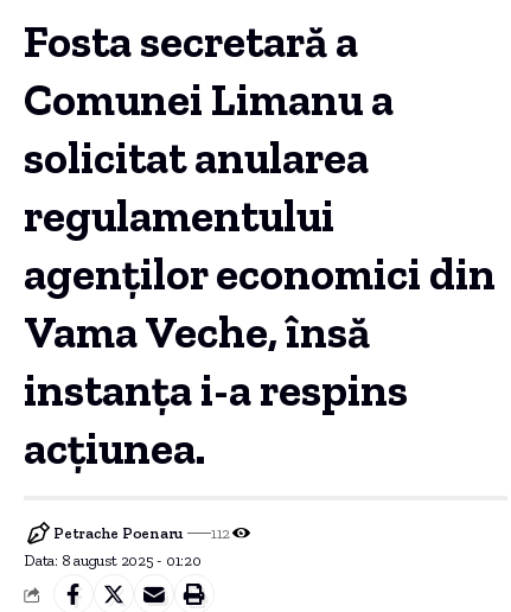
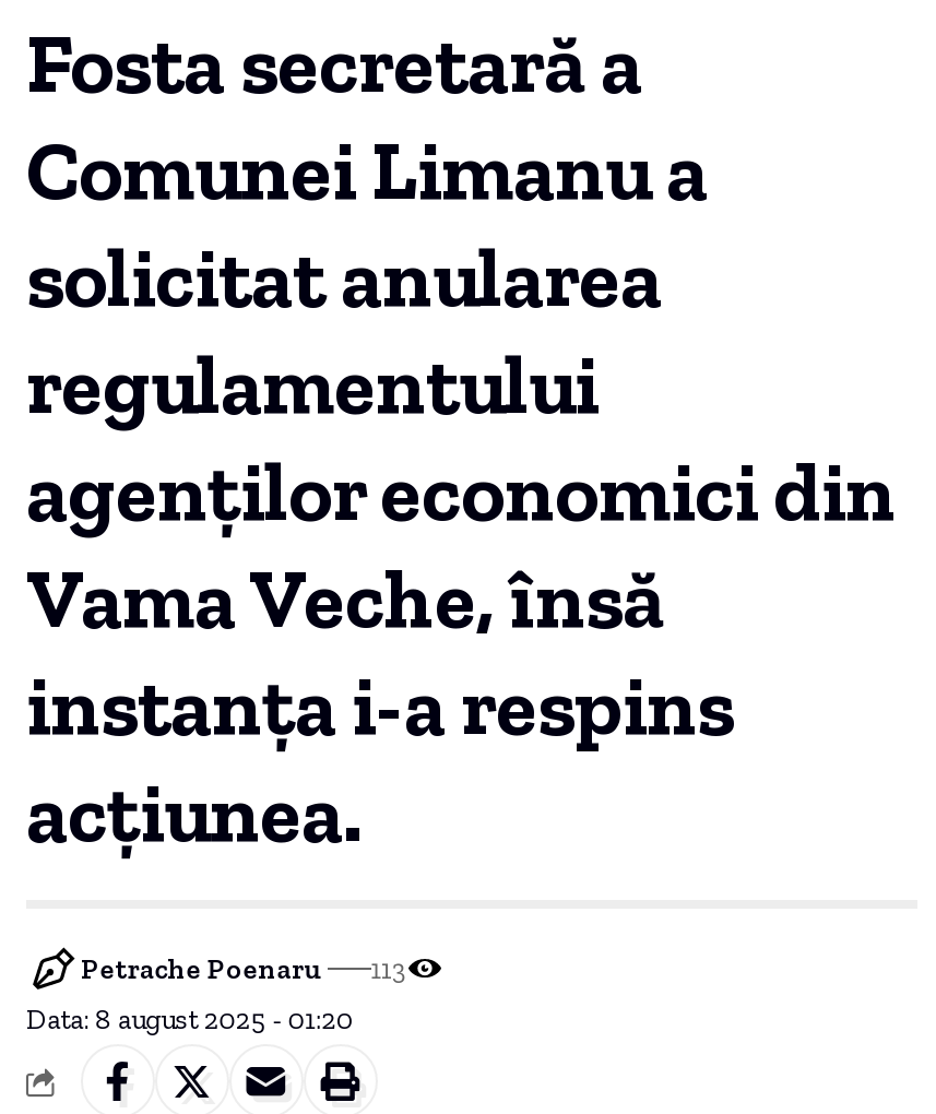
[53,524,230,541] Petrache Poenaru 112 -> [81,951,404,984] Petrache Poenaru 113

